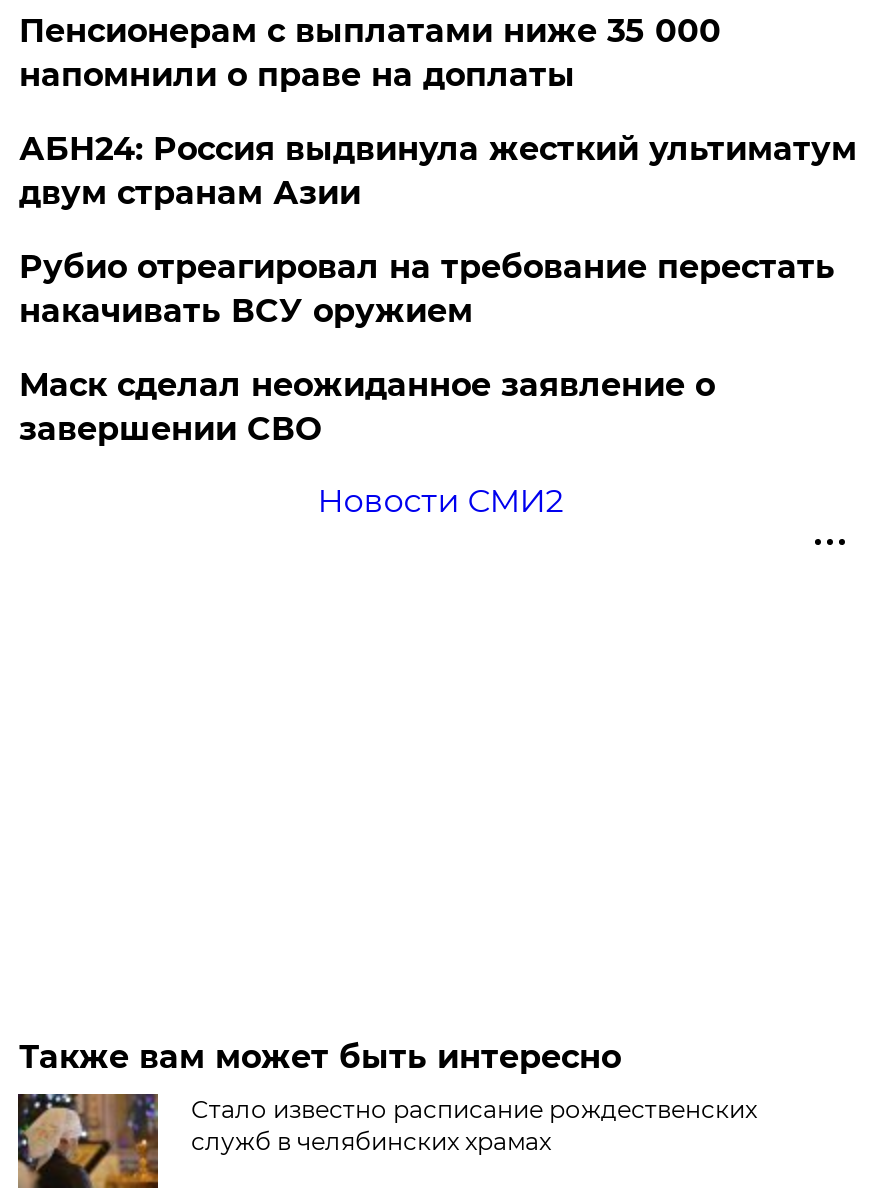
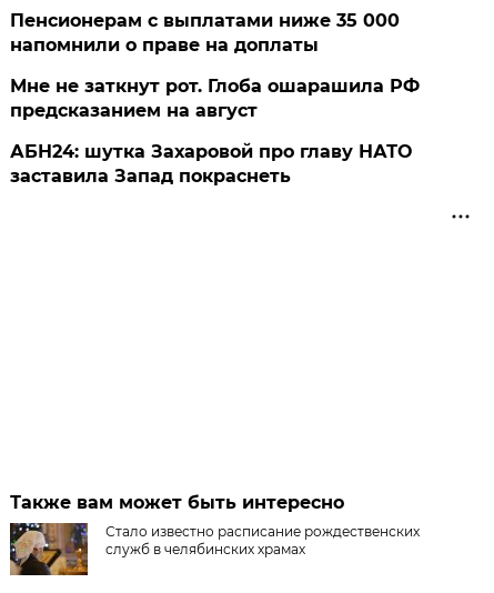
[19,130,857,520] АБН24: Россия выдвинула жесткий ультиматум | двум странам Азии | Рубио отреагировал на требование перестать | накачивать ВСУ оружием | Маск сделал неожиданное заявление о | завершении СВО | Новости СМИ2 -> [10,76,420,187] Мне не заткнут рот. Глоба ошарашила РФ | предсказанием на август | АБН24: шутка Захаровой про главу НАТО | заставила Запад покраснеть

